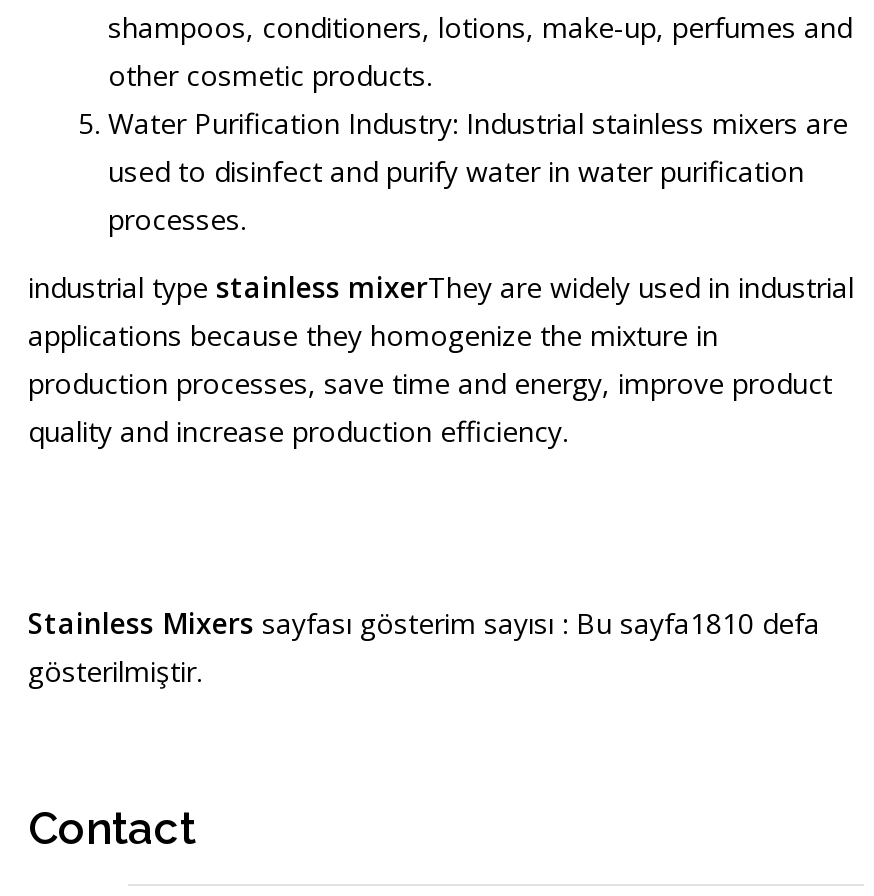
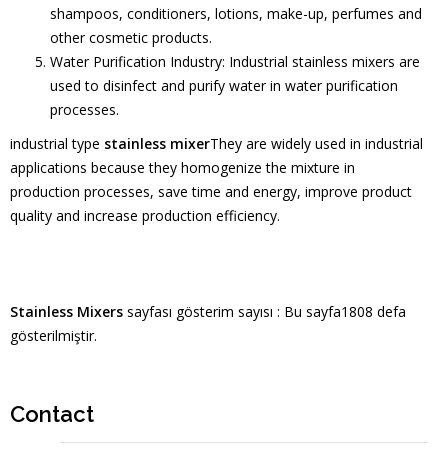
[28,603,820,641] Stainless Mixers sayfası gösterim sayısı : Bu sayfa1810 defa -> [10,302,406,321] Stainless Mixers sayfası gösterim sayısı : Bu sayfa1808 defa

